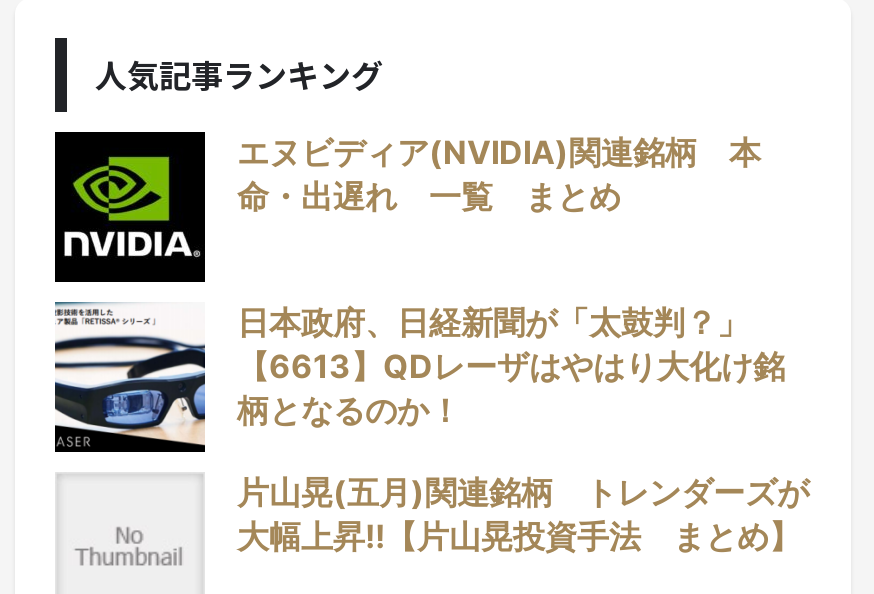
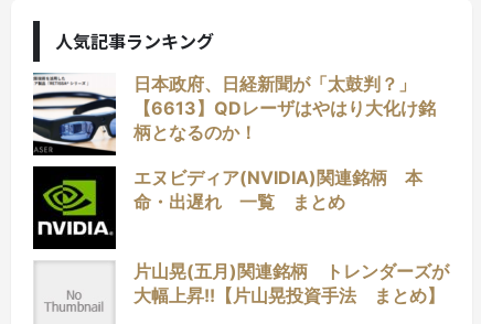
moved [53,130,761,274] -> [32,165,423,245]: [image] | エヌビディア(NVIDIA)関連銘柄 本 | 命・出遅れ 一覧 まとめ
moved [51,300,785,448] -> [31,72,436,153]: [image] | 日本政府、日経新聞が「太鼓判？」 | 【6613】QDレーザはやはり大化け銘 | 柄となるのか！

